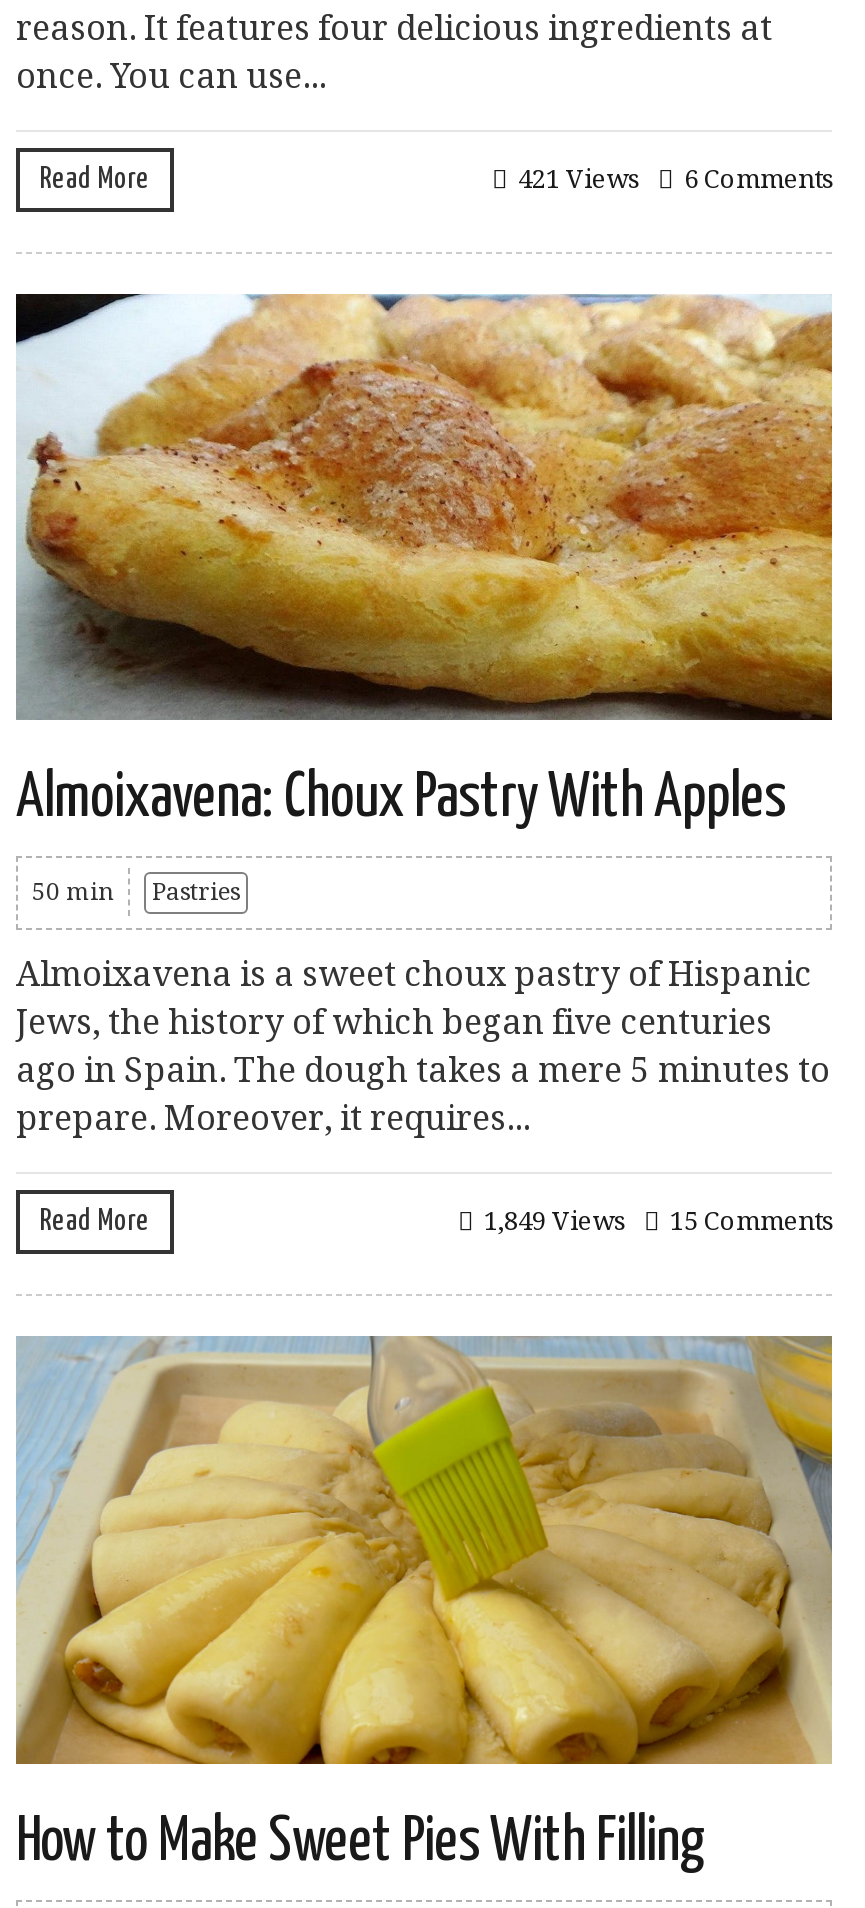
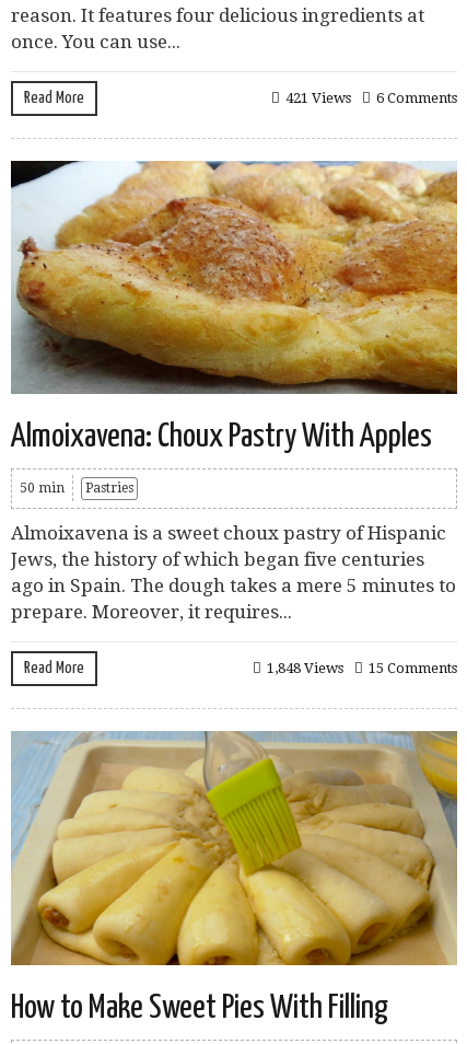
[484,1206,832,1236] 1,849 Views 15 Comments -> [267,660,457,676] 1,848 Views 15 Comments

